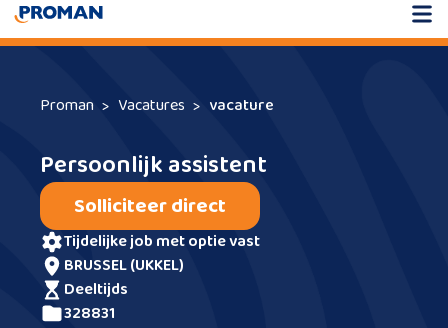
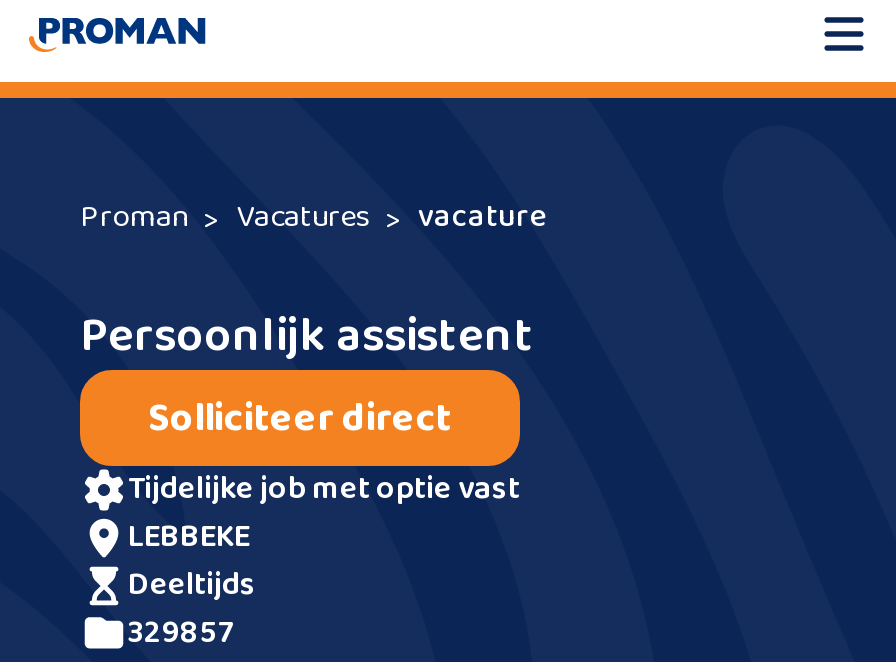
[64,253,184,278] BRUSSEL (UKKEL) -> [128,512,250,562] LEBBEKE
[64,301,115,326] 328831 -> [128,608,236,658] 329857

